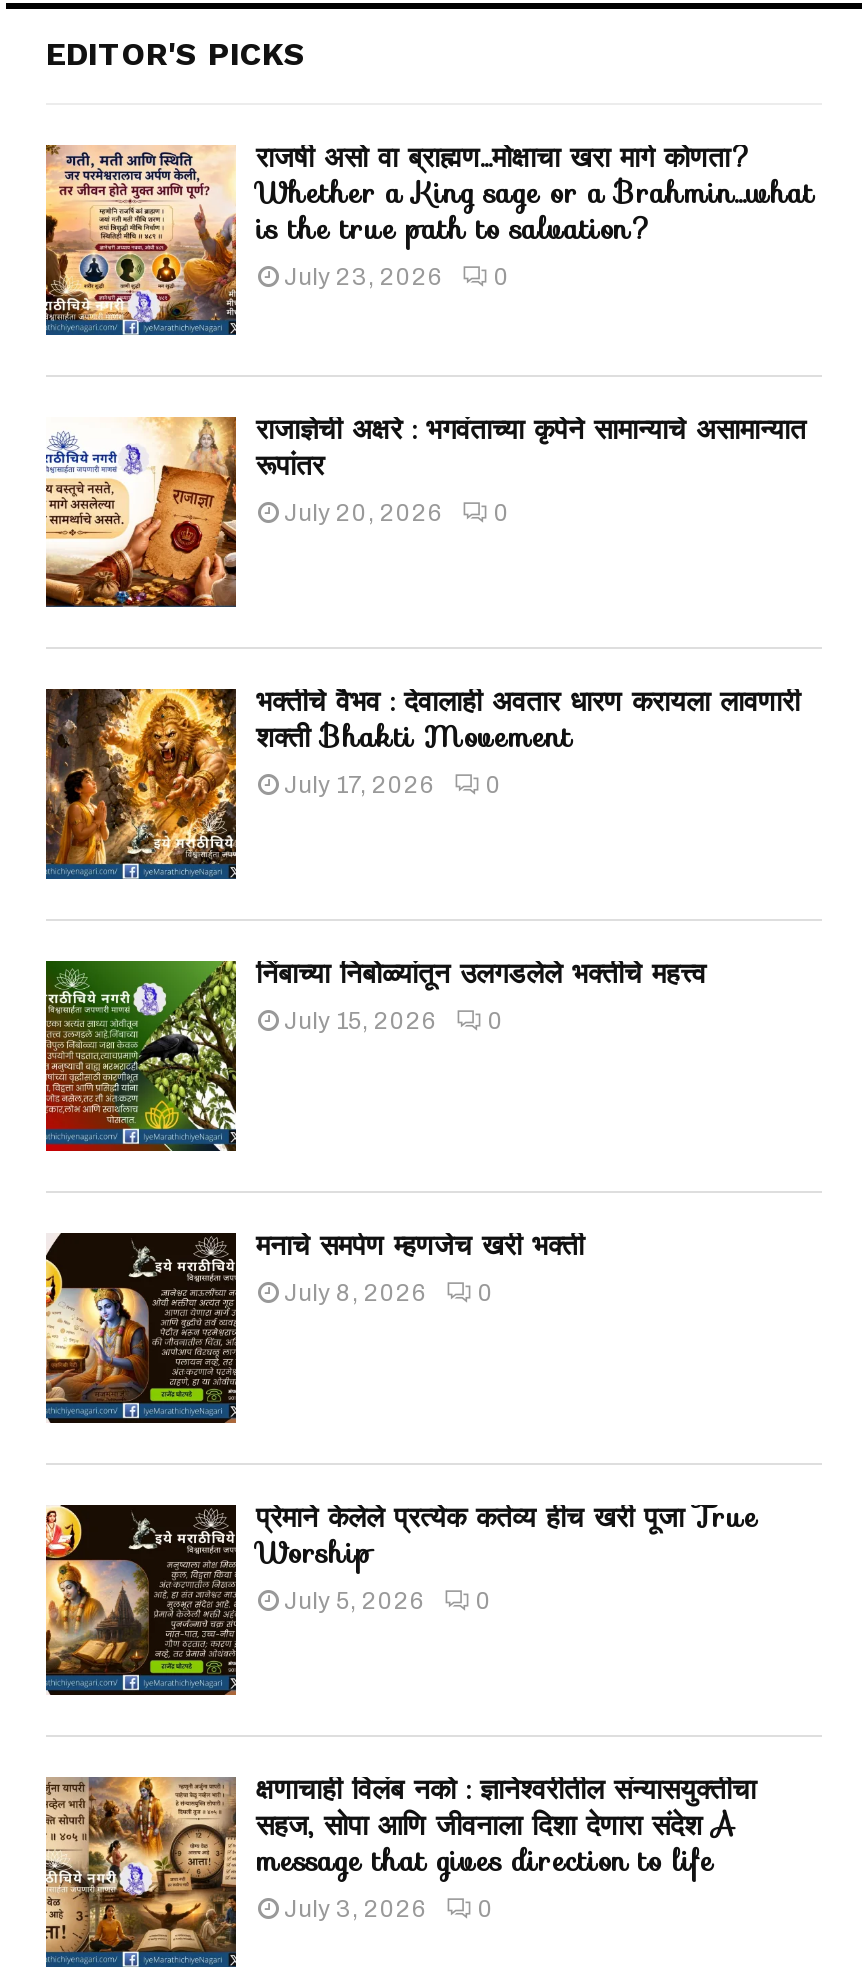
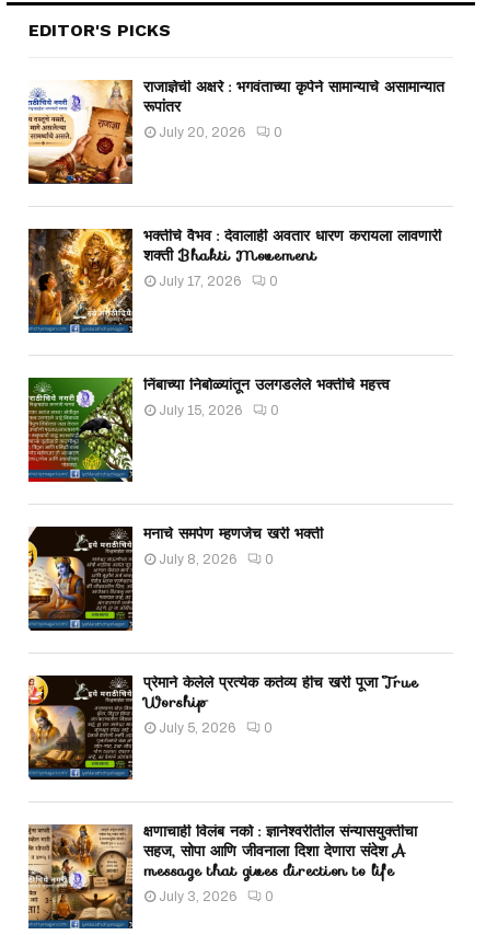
[44,136,814,335] [image] | राजर्षी असो वा ब्राह्मण…मोक्षाचा खरा मार्ग कोणता? | Whether a King sage or a Brahmin…what | is the true path to salvation? | July 23, 2026 | 0 -> none

